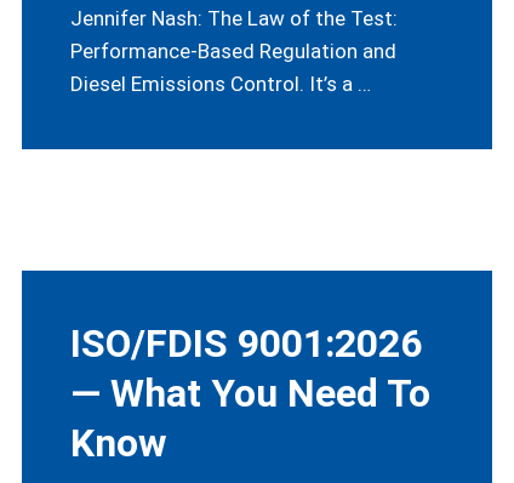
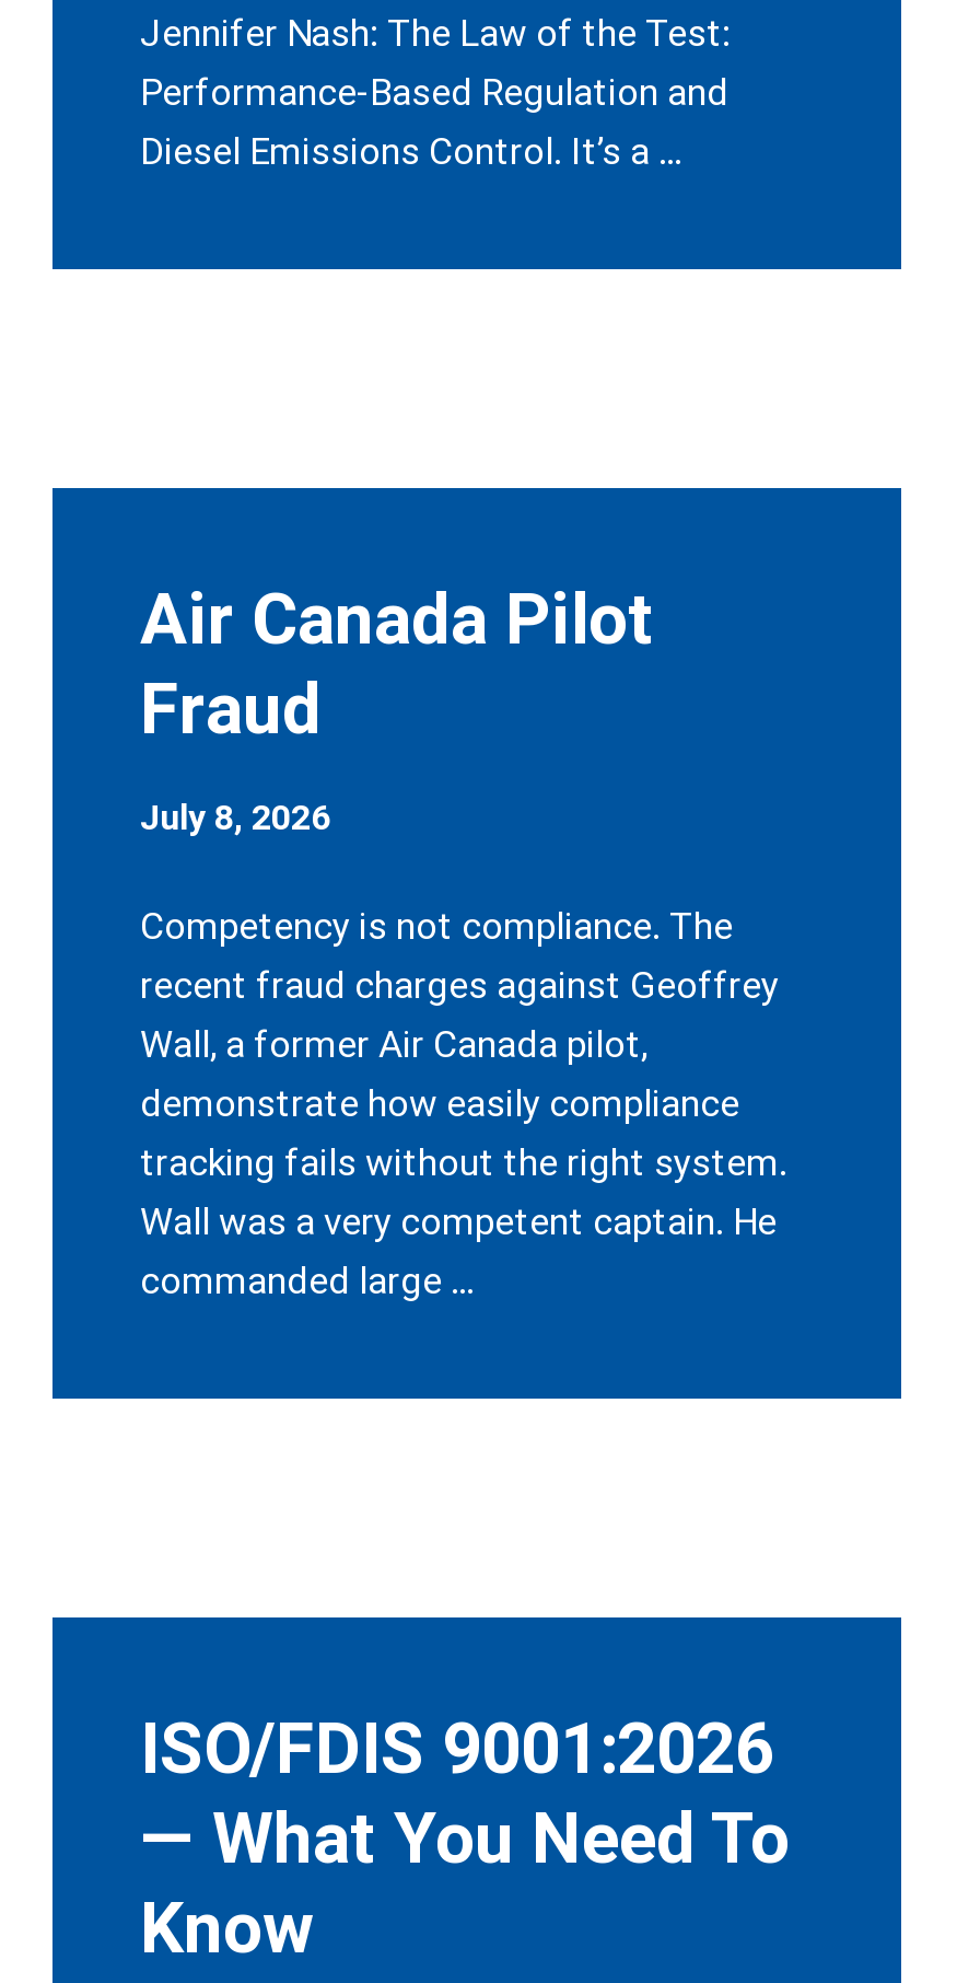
none -> [140,577,787,1301] Air Canada Pilot | Fraud | July 8, 2026 | Competency is not compliance. The | recent fraud charges against Geoffrey | Wall, a former Air Canada pilot, | demonstrate how easily compliance | tracking fails without the right system. | Wall was a very competent captain. He | commanded large …

